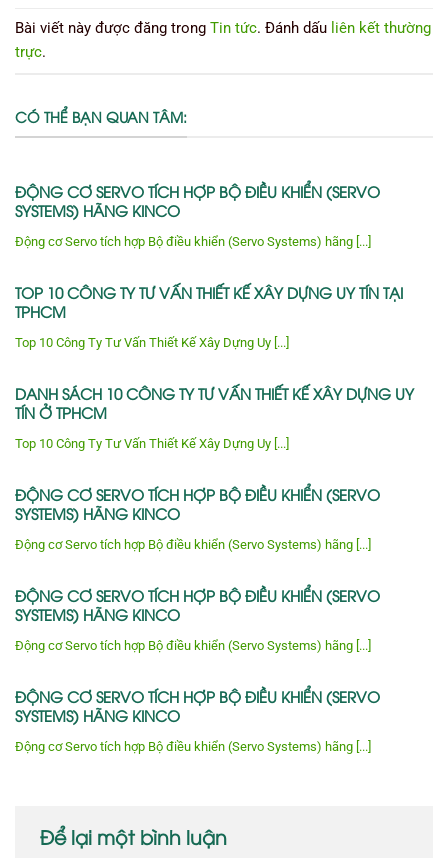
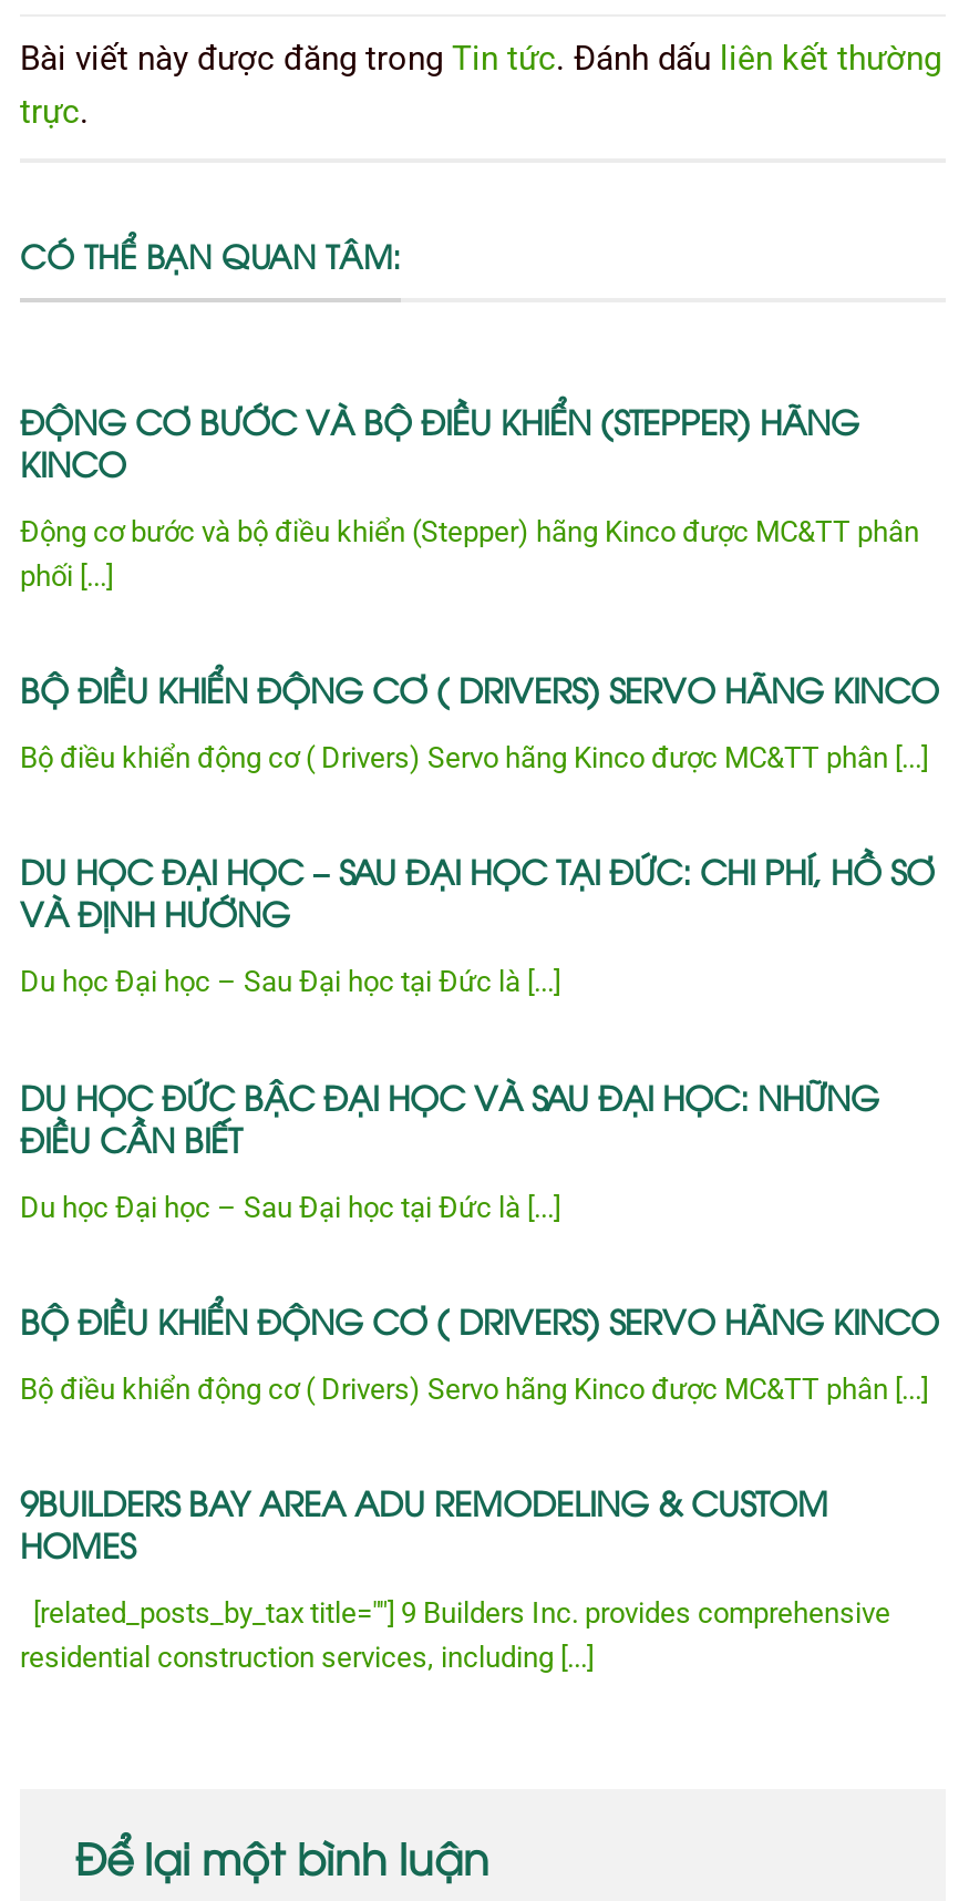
[15,181,380,220] ĐỘNG CƠ SERVO TÍCH HỢP BỘ ĐIỀU KHIỂN (SERVO | SYSTEMS) HÃNG KINCO -> [20,397,859,483] ĐỘNG CƠ BƯỚC VÀ BỘ ĐIỀU KHIỂN (STEPPER) HÃNG | KINCO
[15,234,371,249] Động cơ Servo tích hợp Bộ điều khiển (Servo Systems) hãng [...] -> [20,514,919,592] Động cơ bước và bộ điều khiển (Stepper) hãng Kinco được MC&TT phân | phối [...]
[15,282,403,321] TOP 10 CÔNG TY TƯ VẤN THIẾT KẾ XÂY DỰNG UY TÍN TẠI | TPHCM -> [20,666,939,711] BỘ ĐIỀU KHIỂN ĐỘNG CƠ ( DRIVERS) SERVO HÃNG KINCO
[15,335,289,350] Top 10 Công Ty Tư Vấn Thiết Kế Xây Dựng Uy [...] -> [20,742,928,775] Bộ điều khiển động cơ ( Drivers) Servo hãng Kinco được MC&TT phân [...]
[15,383,414,422] DANH SÁCH 10 CÔNG TY TƯ VẤN THIẾT KẾ XÂY DỰNG UY | TÍN Ở TPHCM -> [20,848,935,935] DU HỌC ĐẠI HỌC – SAU ĐẠI HỌC TẠI ĐỨC: CHI PHÍ, HỒ SƠ | VÀ ĐỊNH HƯỚNG
[15,436,289,451] Top 10 Công Ty Tư Vấn Thiết Kế Xây Dựng Uy [...] -> [20,966,560,999] Du học Đại học – Sau Đại học tại Đức là [...]
[15,484,380,523] ĐỘNG CƠ SERVO TÍCH HỢP BỘ ĐIỀU KHIỂN (SERVO | SYSTEMS) HÃNG KINCO -> [20,1072,879,1159] DU HỌC ĐỨC BẬC ĐẠI HỌC VÀ SAU ĐẠI HỌC: NHỮNG | ĐIỀU CẦN BIẾT
[15,537,371,552] Động cơ Servo tích hợp Bộ điều khiển (Servo Systems) hãng [...] -> [20,1190,560,1223] Du học Đại học – Sau Đại học tại Đức là [...]
[15,585,380,624] ĐỘNG CƠ SERVO TÍCH HỢP BỘ ĐIỀU KHIỂN (SERVO | SYSTEMS) HÃNG KINCO -> [20,1298,939,1342] BỘ ĐIỀU KHIỂN ĐỘNG CƠ ( DRIVERS) SERVO HÃNG KINCO
[15,638,371,653] Động cơ Servo tích hợp Bộ điều khiển (Servo Systems) hãng [...] -> [20,1373,928,1406] Bộ điều khiển động cơ ( Drivers) Servo hãng Kinco được MC&TT phân [...]
[15,686,380,725] ĐỘNG CƠ SERVO TÍCH HỢP BỘ ĐIỀU KHIỂN (SERVO | SYSTEMS) HÃNG KINCO -> [20,1480,828,1566] 9BUILDERS BAY AREA ADU REMODELING & CUSTOM | HOMES
[15,739,371,754] Động cơ Servo tích hợp Bộ điều khiển (Servo Systems) hãng [...] -> [20,1597,890,1675] [related_posts_by_tax title=""] 9 Builders Inc. provides comprehensive | residential construction services, including [...]

